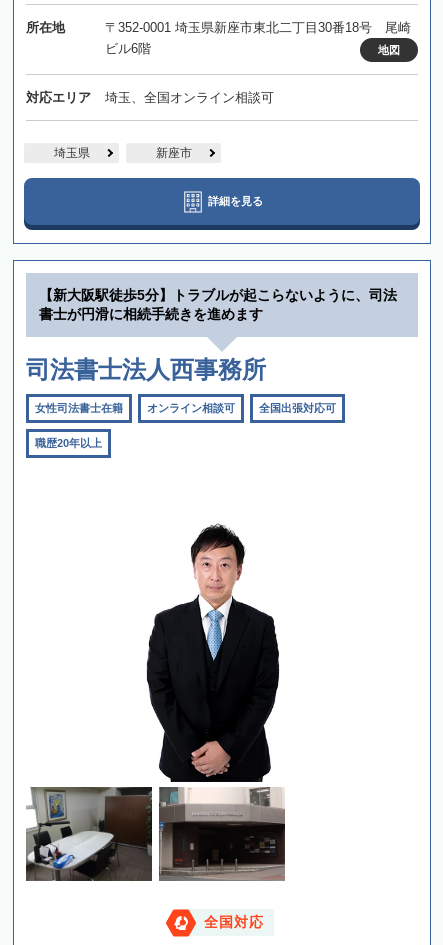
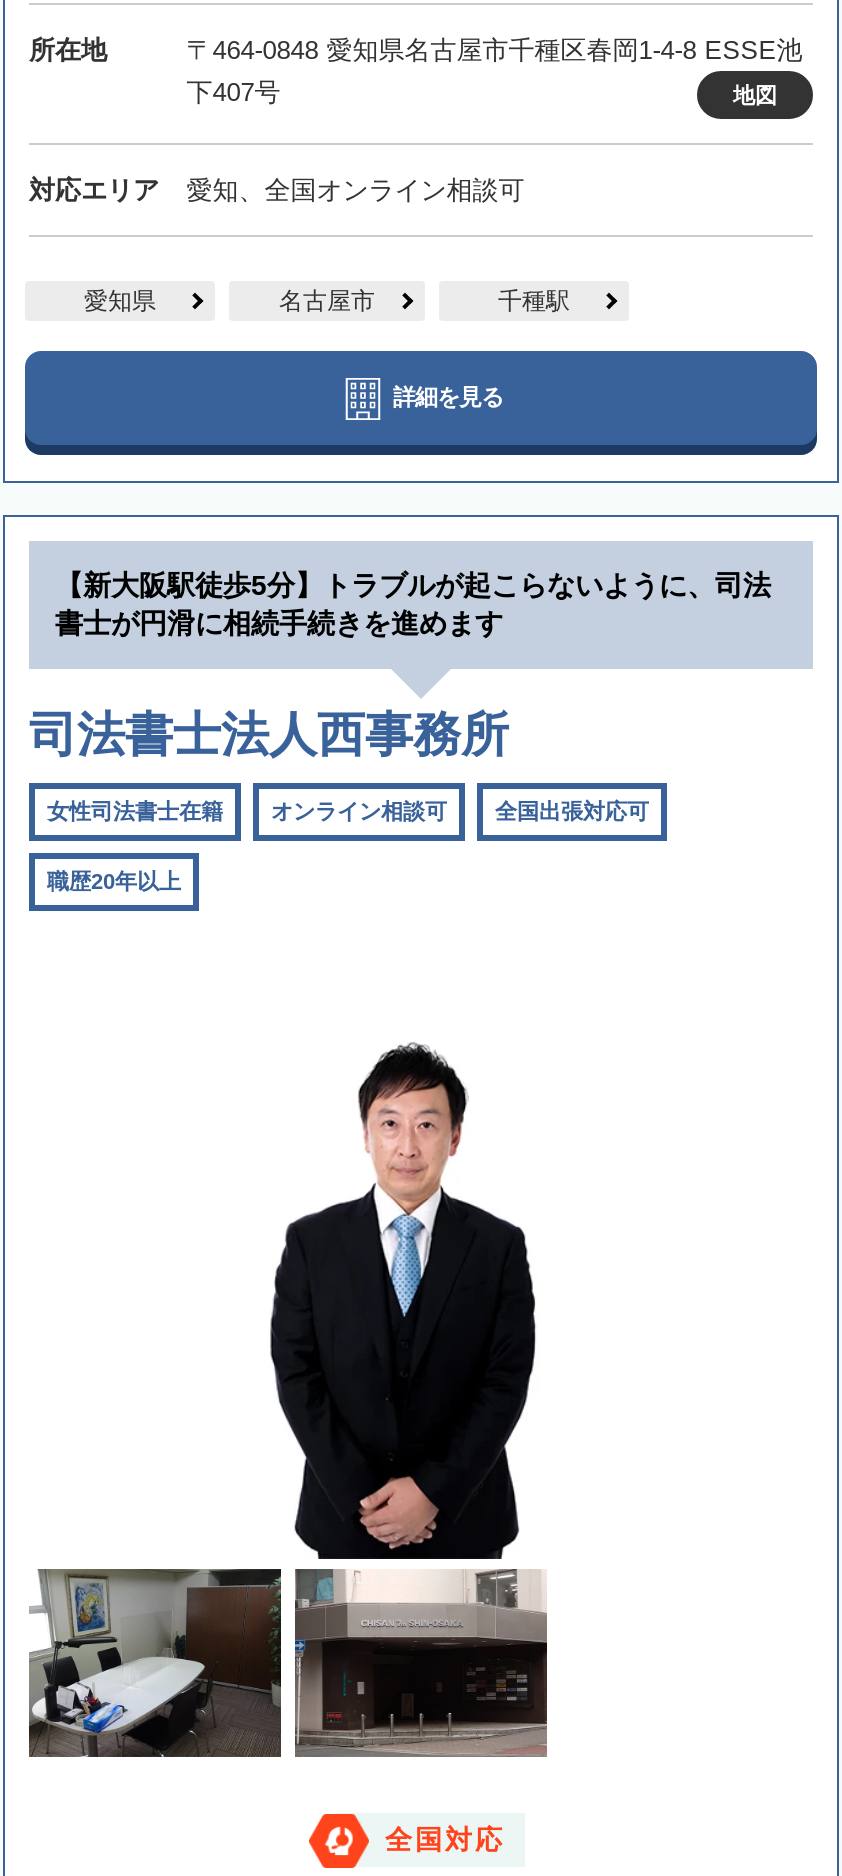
[105,20,411,56] 〒352-0001 埼玉県新座市東北二丁目30番18号 尾崎 | ビル6階 -> [186,35,802,107] 〒464-0848 愛知県名古屋市千種区春岡1-4-8 ESSE池 | 下407号
[105,90,274,105] 埼玉、全国オンライン相談可 -> [186,175,524,205] 愛知、全国オンライン相談可
[53,146,191,160] 埼玉県 | 新座市 -> [84,287,570,315] 愛知県 | 名古屋市 | 千種駅

